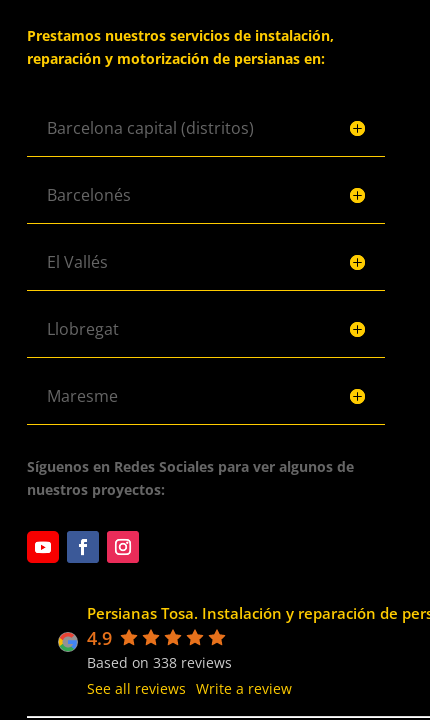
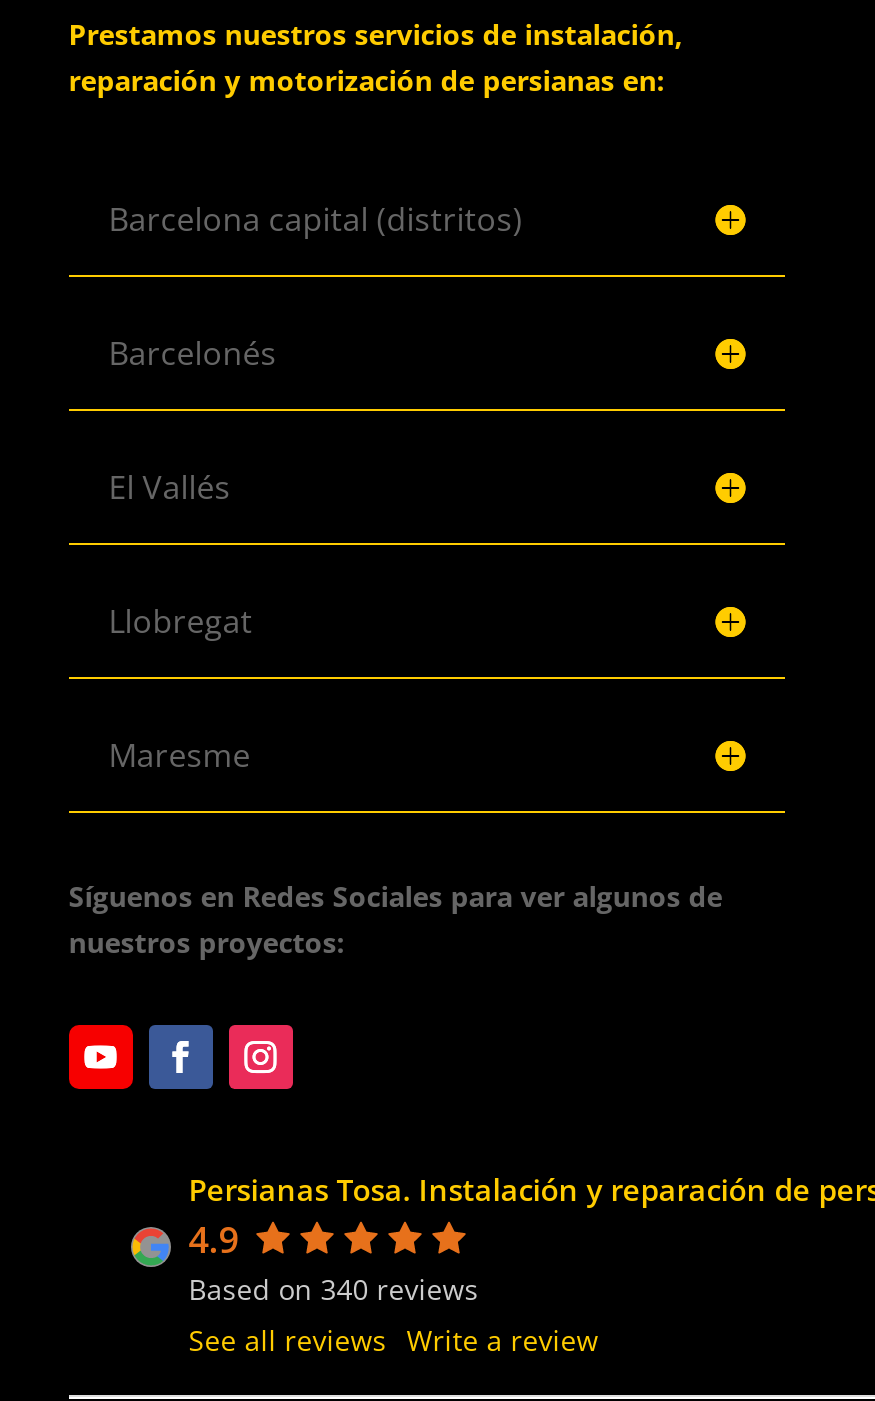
[87,653,232,672] Based on 338 reviews -> [189,1270,479,1308] Based on 340 reviews

